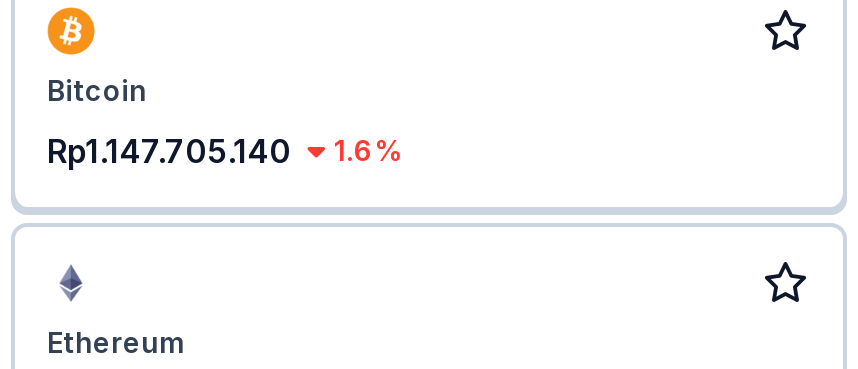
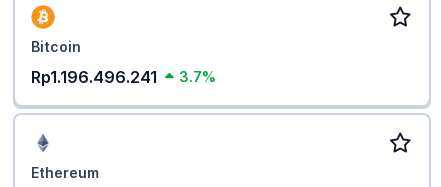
[47,131,402,171] Rp1.147.705.140 | 1.6% -> [31,67,215,87] Rp1.196.496.241 | 3.7%

